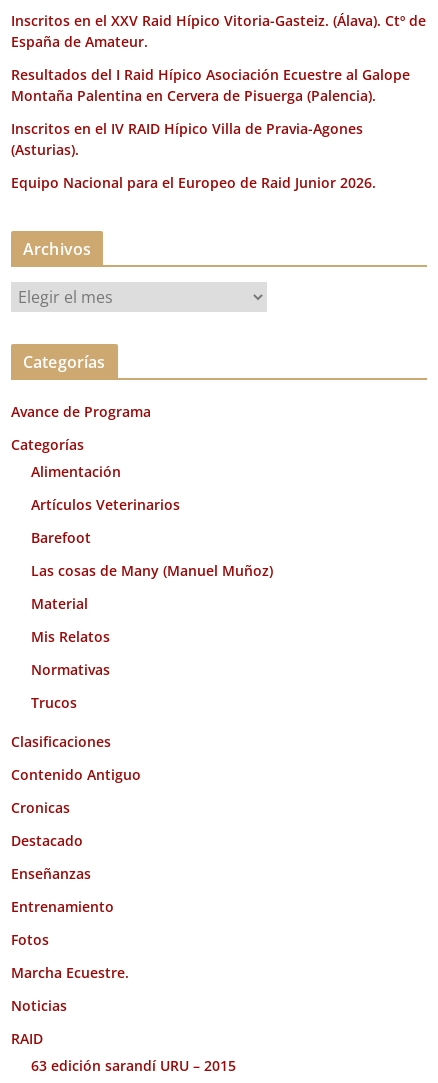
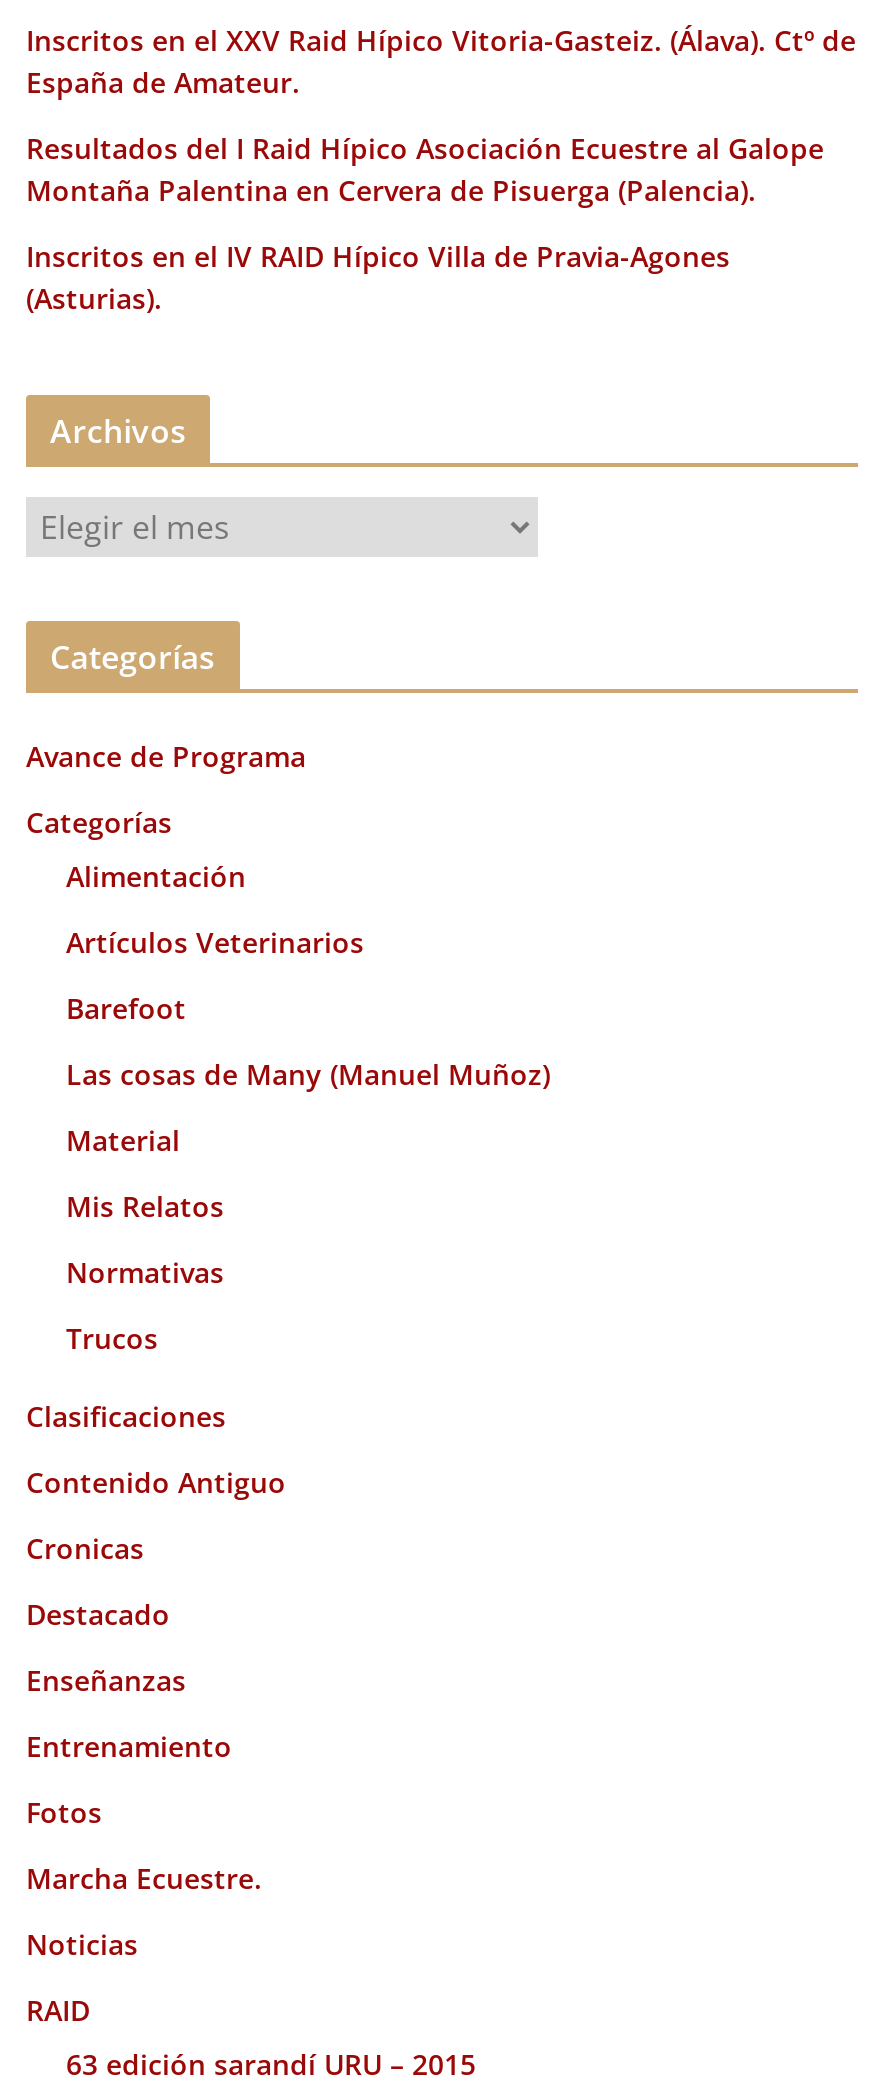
[11,173,376,192] Equipo Nacional para el Europeo de Raid Junior 2026. -> none

